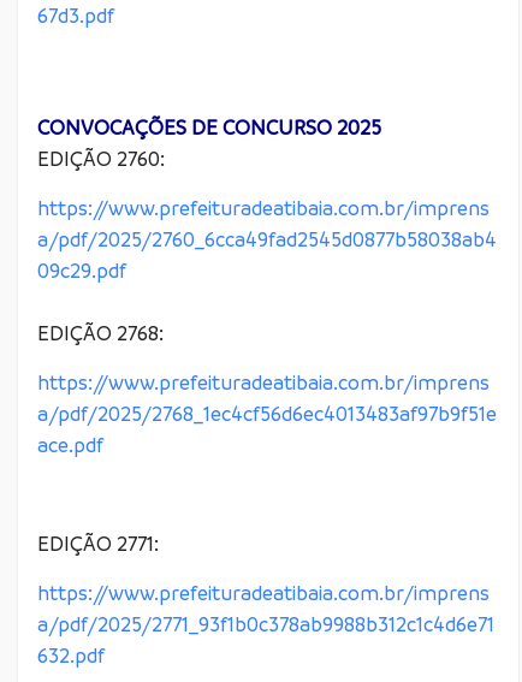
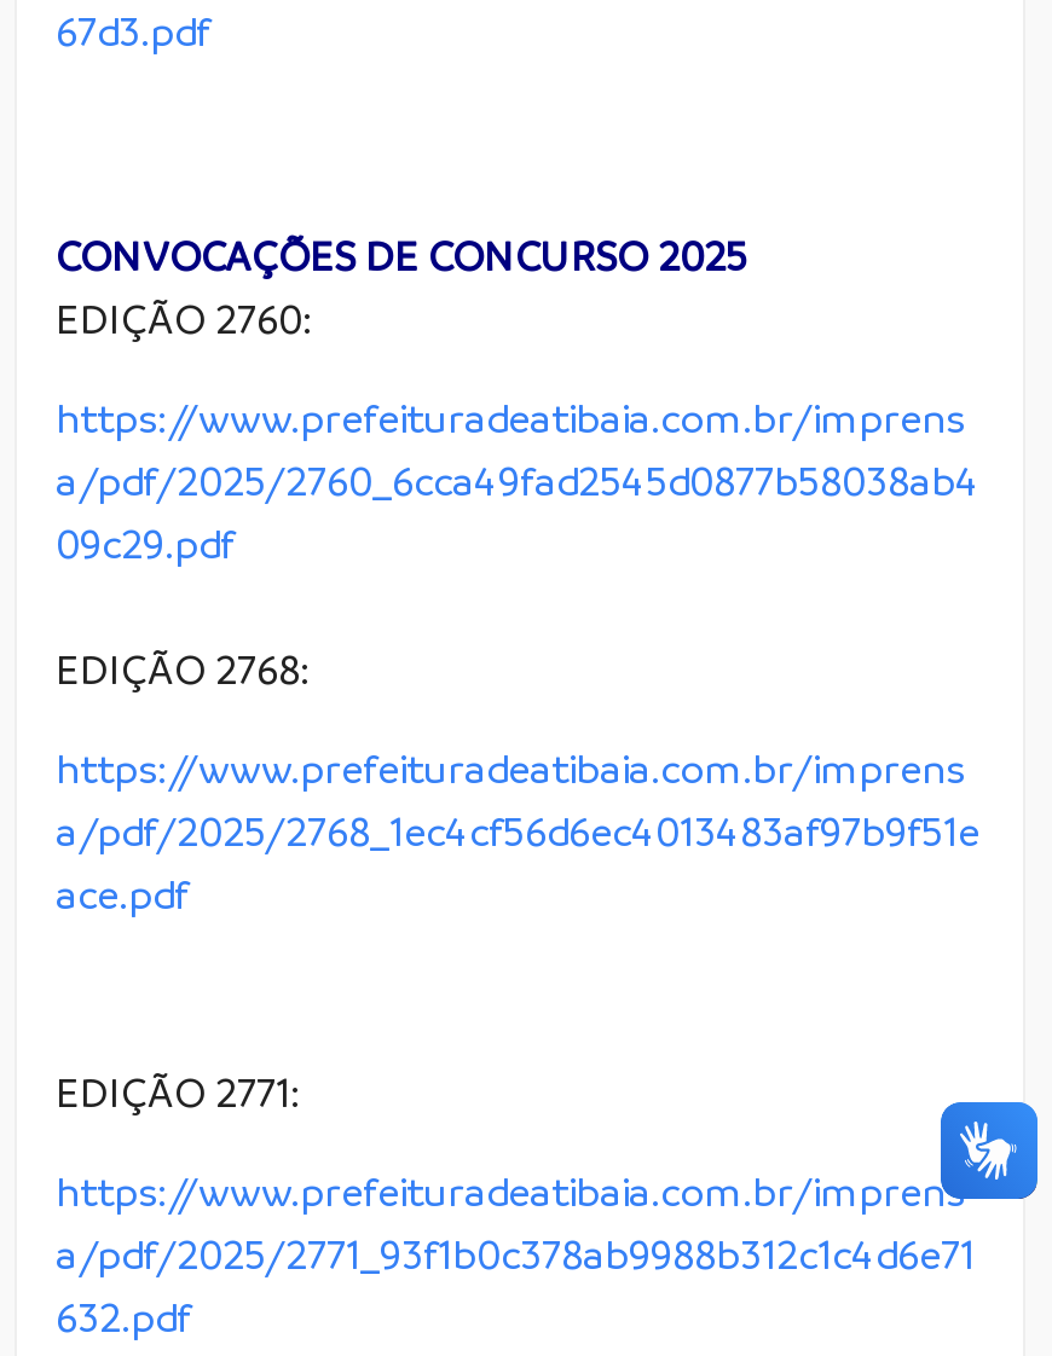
none -> [938,1100,1040,1201] [image]

